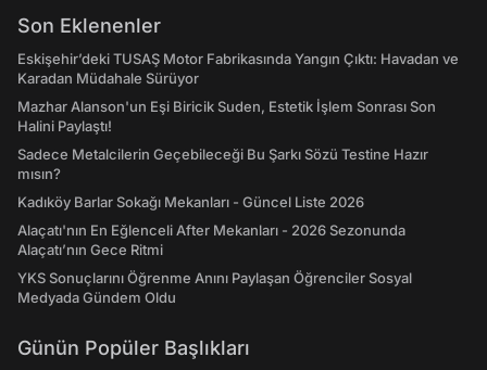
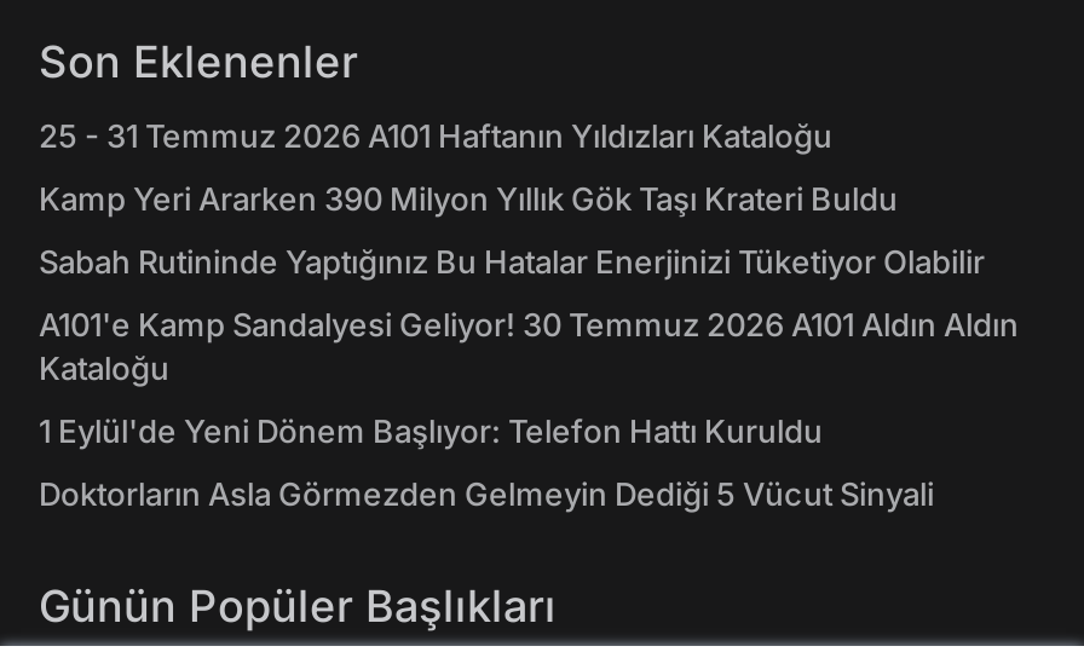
[17,50,459,87] Eskişehir’deki TUSAŞ Motor Fabrikasında Yangın Çıktı: Havadan ve | Karadan Müdahale Sürüyor -> [39,116,832,155] 25 - 31 Temmuz 2026 A101 Haftanın Yıldızları Kataloğu
[17,98,436,135] Mazhar Alanson'un Eşi Biricik Suden, Estetik İşlem Sonrası Son | Halini Paylaştı! -> [39,179,898,218] Kamp Yeri Ararken 390 Milyon Yıllık Gök Taşı Krateri Buldu
[17,145,428,182] Sadece Metalcilerin Geçebileceği Bu Şarkı Sözü Testine Hazır | mısın? -> [39,242,985,281] Sabah Rutininde Yaptığınız Bu Hatalar Enerjinizi Tüketiyor Olabilir
[17,193,364,210] Kadıköy Barlar Sokağı Mekanları - Güncel Liste 2026 -> [39,305,1019,387] A101'e Kamp Sandalyesi Geliyor! 30 Temmuz 2026 A101 Aldın Aldın | Kataloğu
[17,221,405,258] Alaçatı'nın En Eğlenceli After Mekanları - 2026 Sezonunda | Alaçatı’nın Gece Ritmi -> [39,411,823,450] 1 Eylül'de Yeni Dönem Başlıyor: Telefon Hattı Kuruldu
[17,269,412,306] YKS Sonuçlarını Öğrenme Anını Paylaşan Öğrenciler Sosyal | Medyada Gündem Oldu -> [39,474,934,513] Doktorların Asla Görmezden Gelmeyin Dediği 5 Vücut Sinyali

